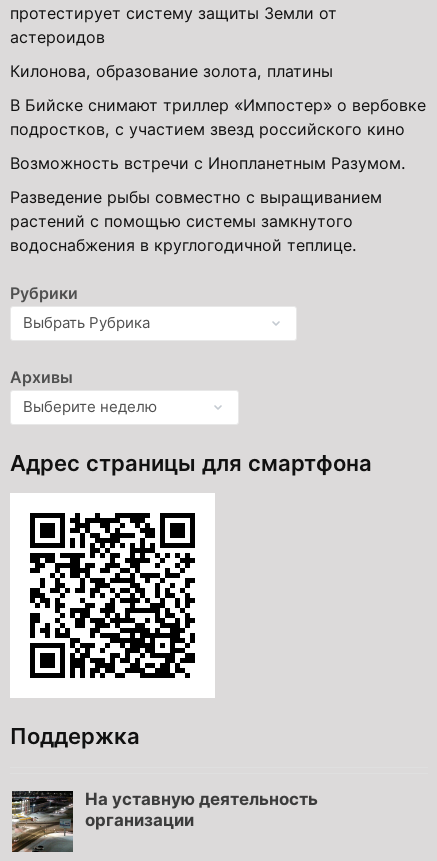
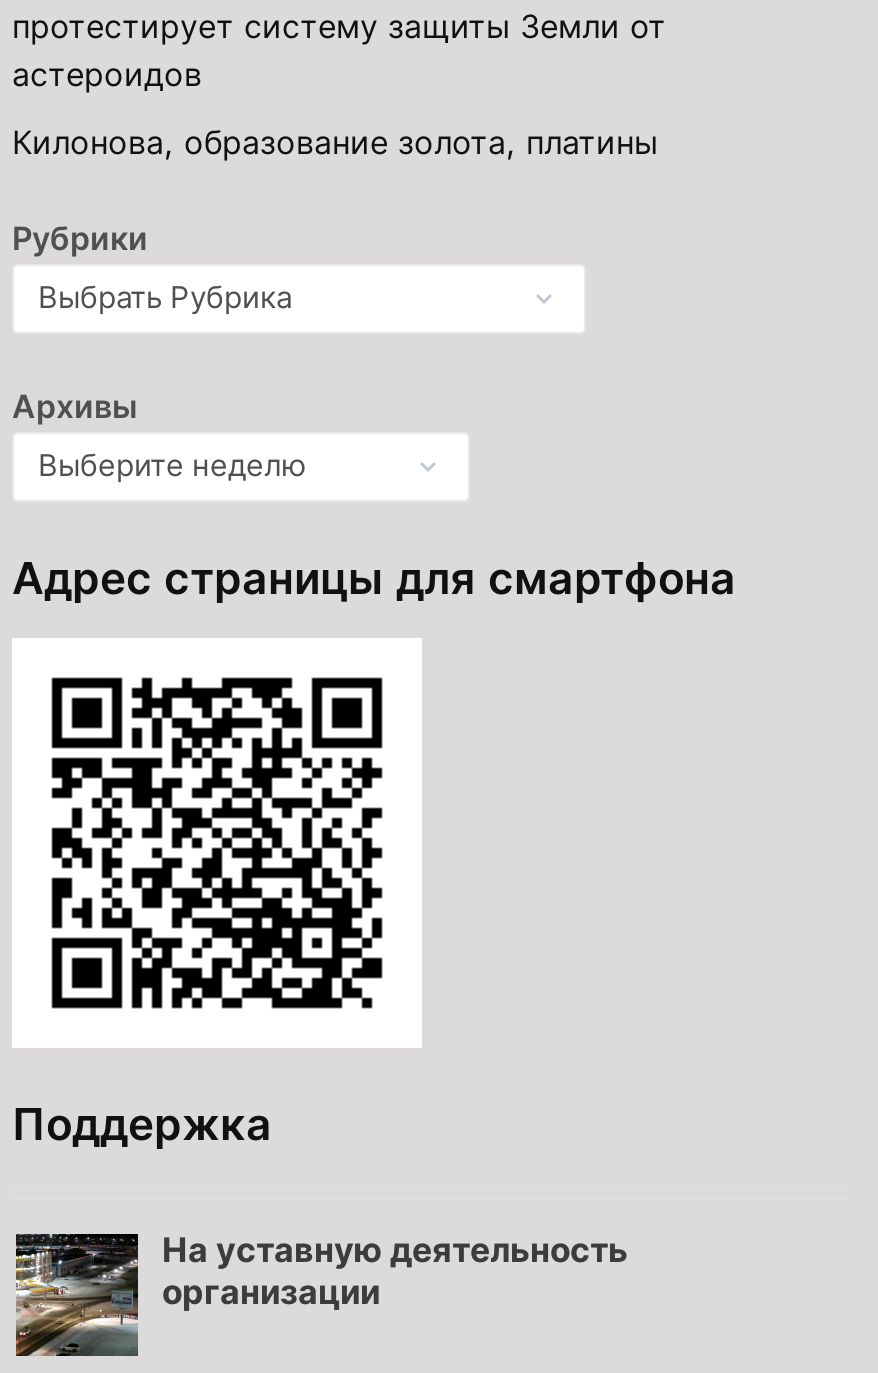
[10,94,426,254] В Бийске снимают триллер «Импостер» о вербовке | подростков, с участием звезд российского кино | Возможность встречи с Инопланетным Разумом. | Разведение рыбы совместно с выращиванием | растений с помощью системы замкнутого | водоснабжения в круглогодичной теплице. -> none

